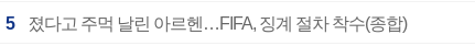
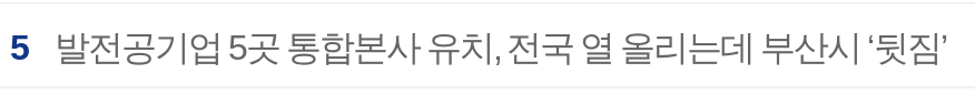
[28,14,407,33] 졌다고 주먹 날린 아르헨…FIFA, 징계 절차 착수(종합) -> [55,29,947,66] 발전공기업 5곳 통합본사 유치, 전국 열 올리는데 부산시 ‘뒷짐’

